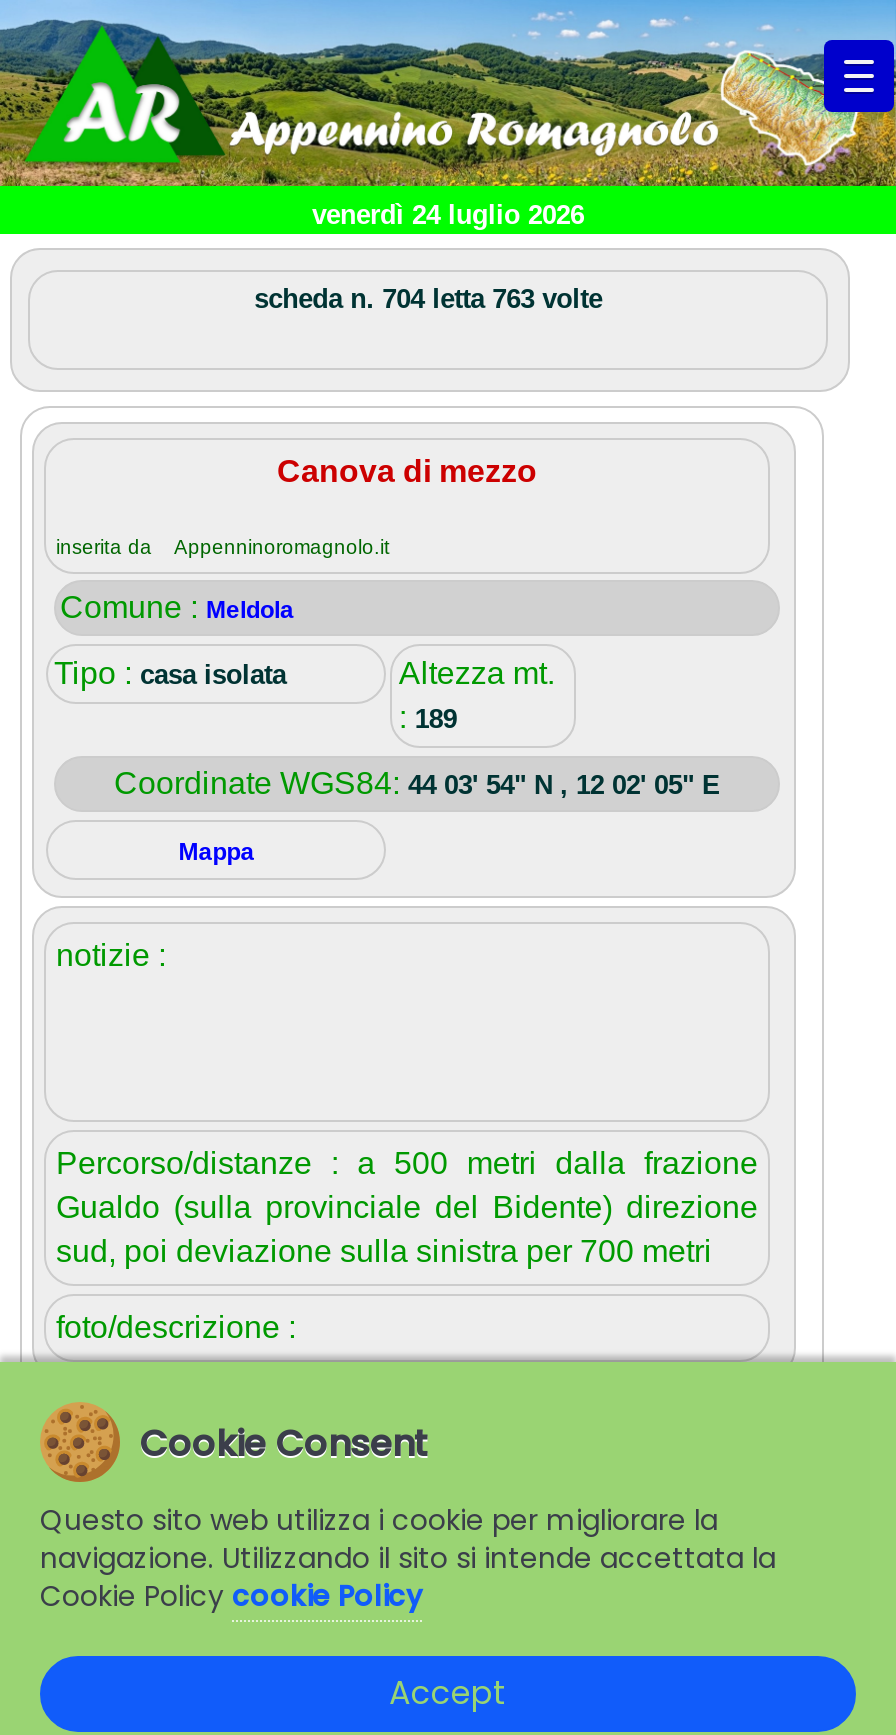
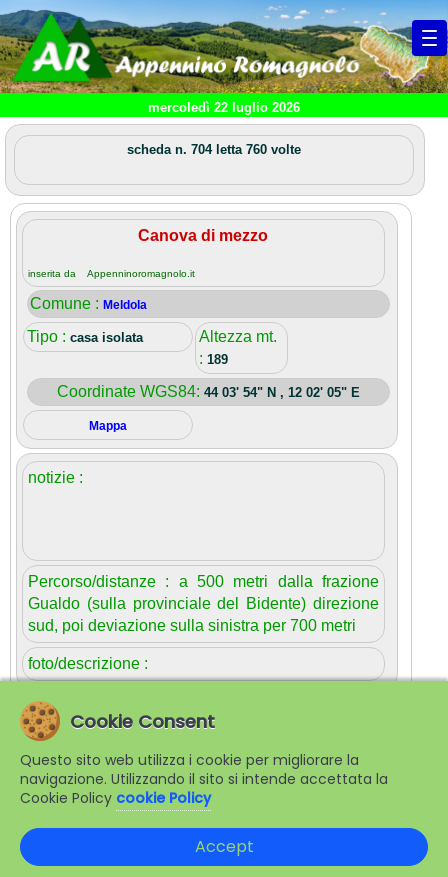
[312,201,584,231] venerdì 24 luglio 2026 -> [148,100,300,115] mercoledì 22 luglio 2026
[254,285,602,315] scheda n. 704 letta 763 volte -> [127,142,301,157] scheda n. 704 letta 760 volte

